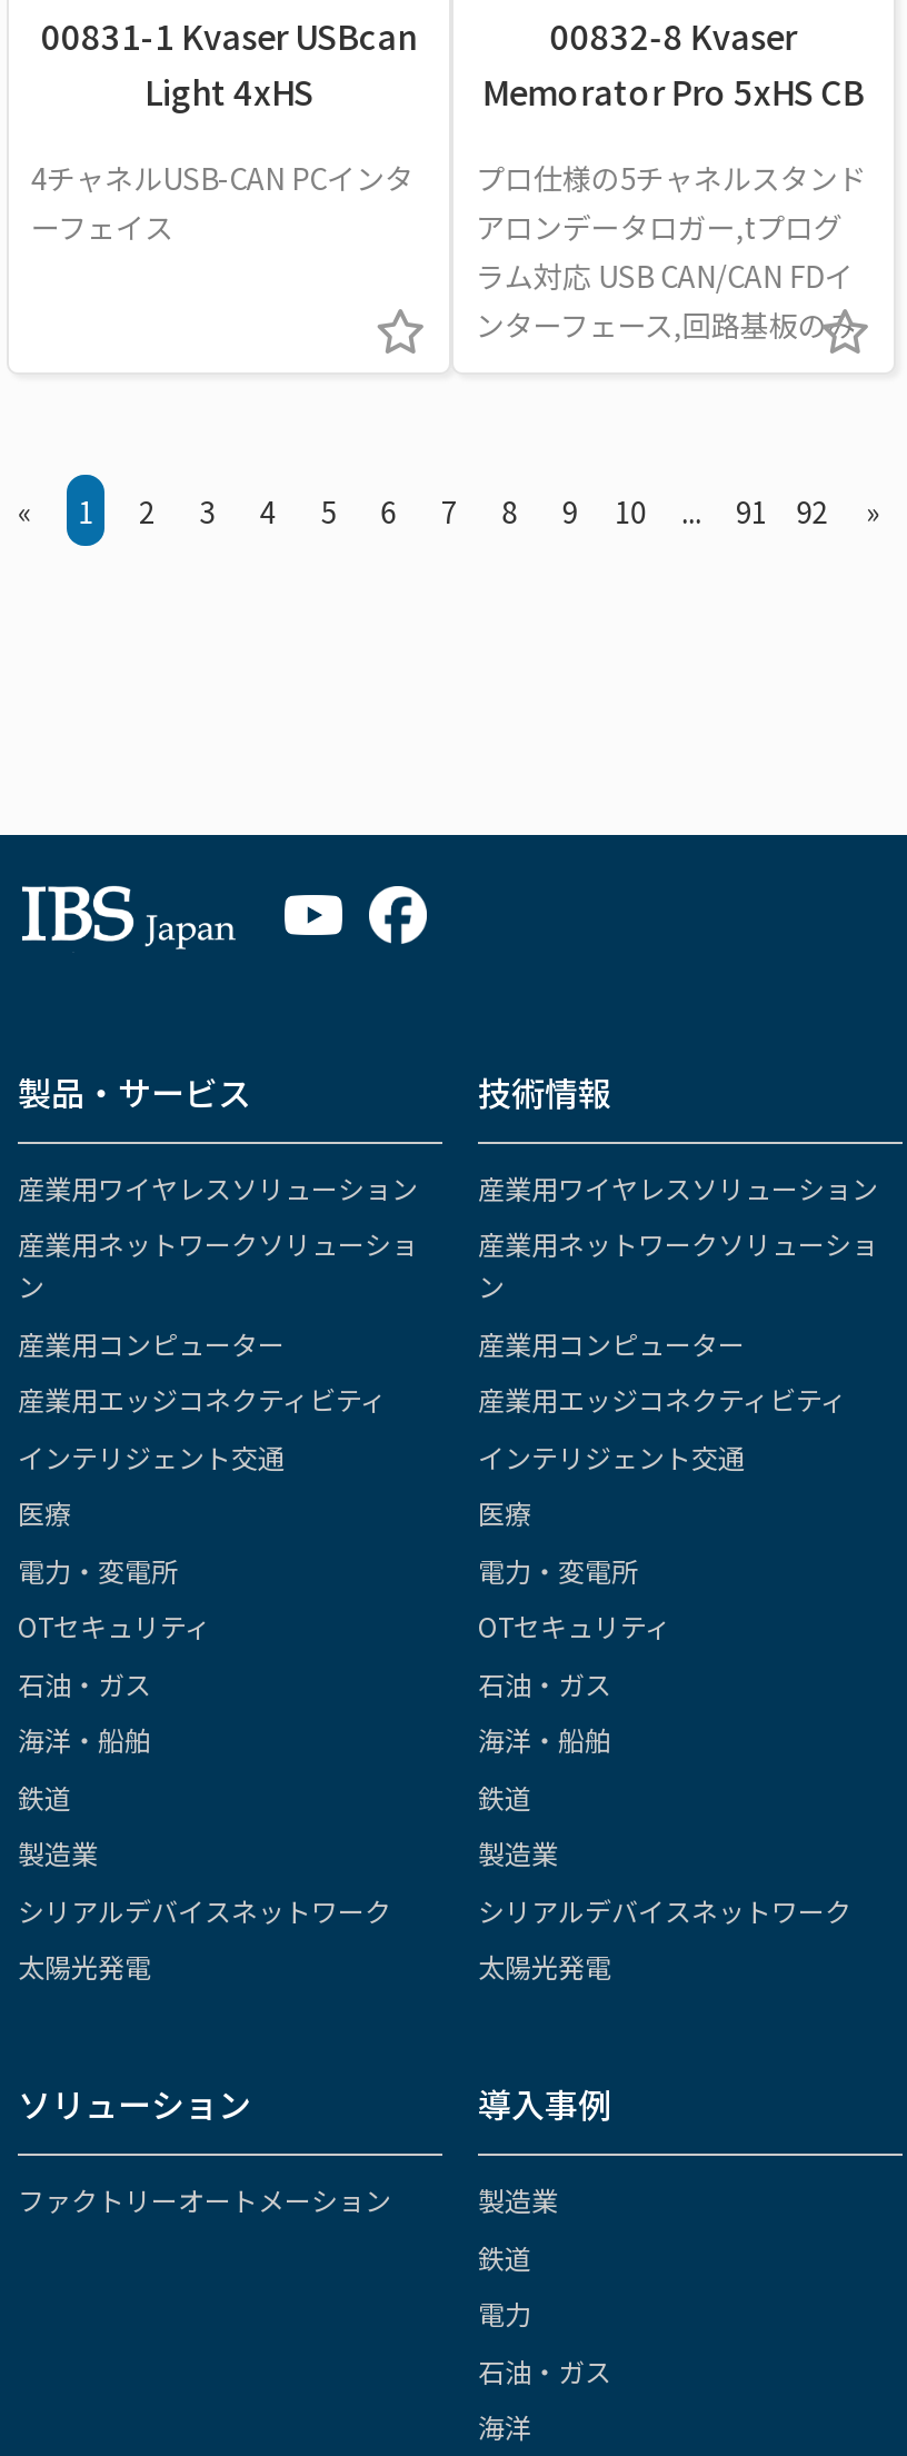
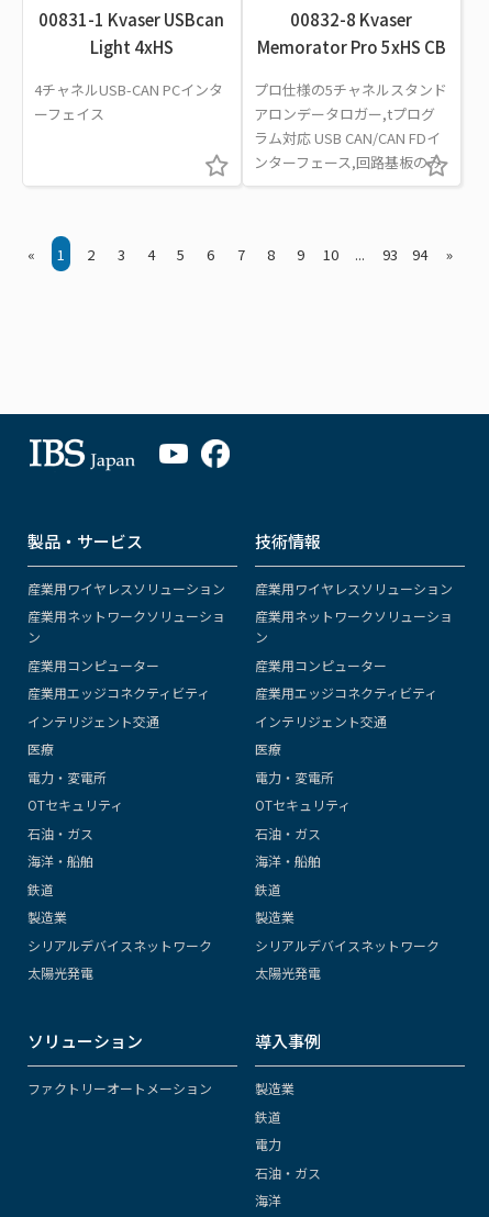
[736,489,767,532] 91 -> [382,243,398,264] 93
[796,489,827,532] 92 -> [412,243,428,264] 94

